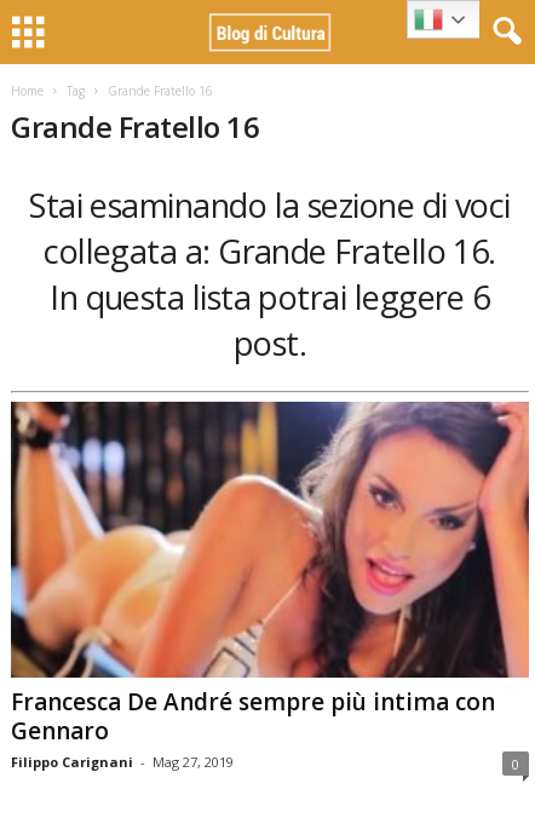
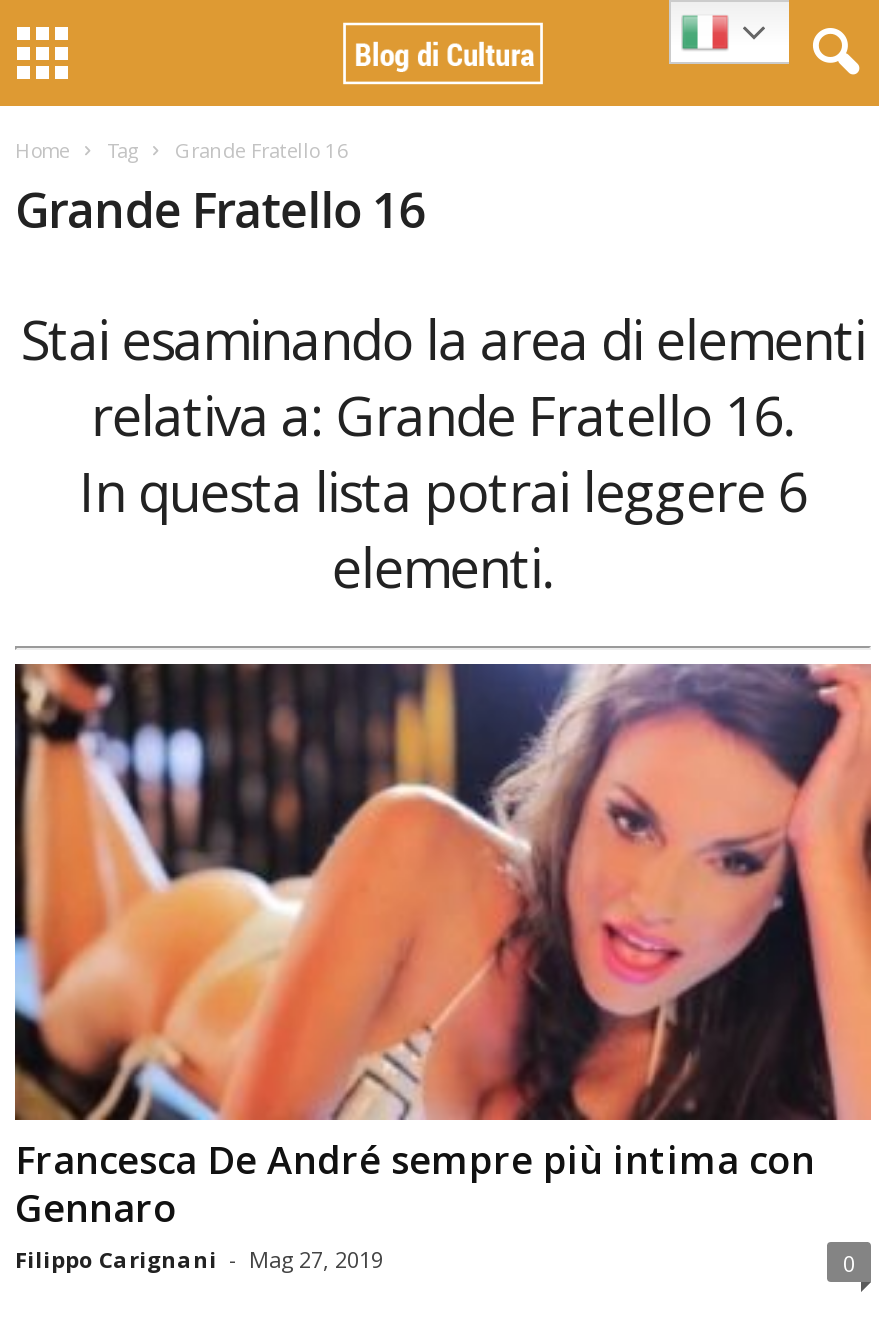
[29,183,511,227] Stai esaminando la sezione di voci -> [21,302,865,376] Stai esaminando la area di elementi
[44,229,496,273] collegata a: Grande Fratello 16. -> [91,378,795,452] relativa a: Grande Fratello 16.
[233,321,306,365] post. -> [332,530,554,604] elementi.

